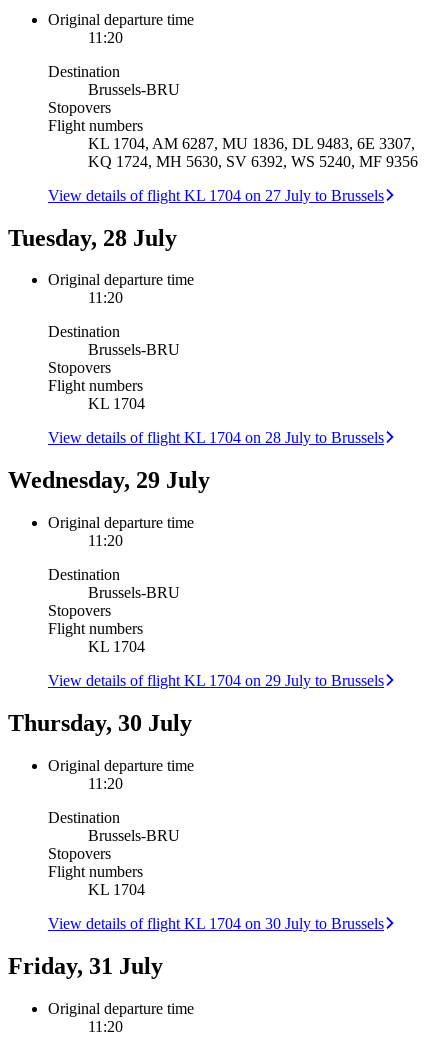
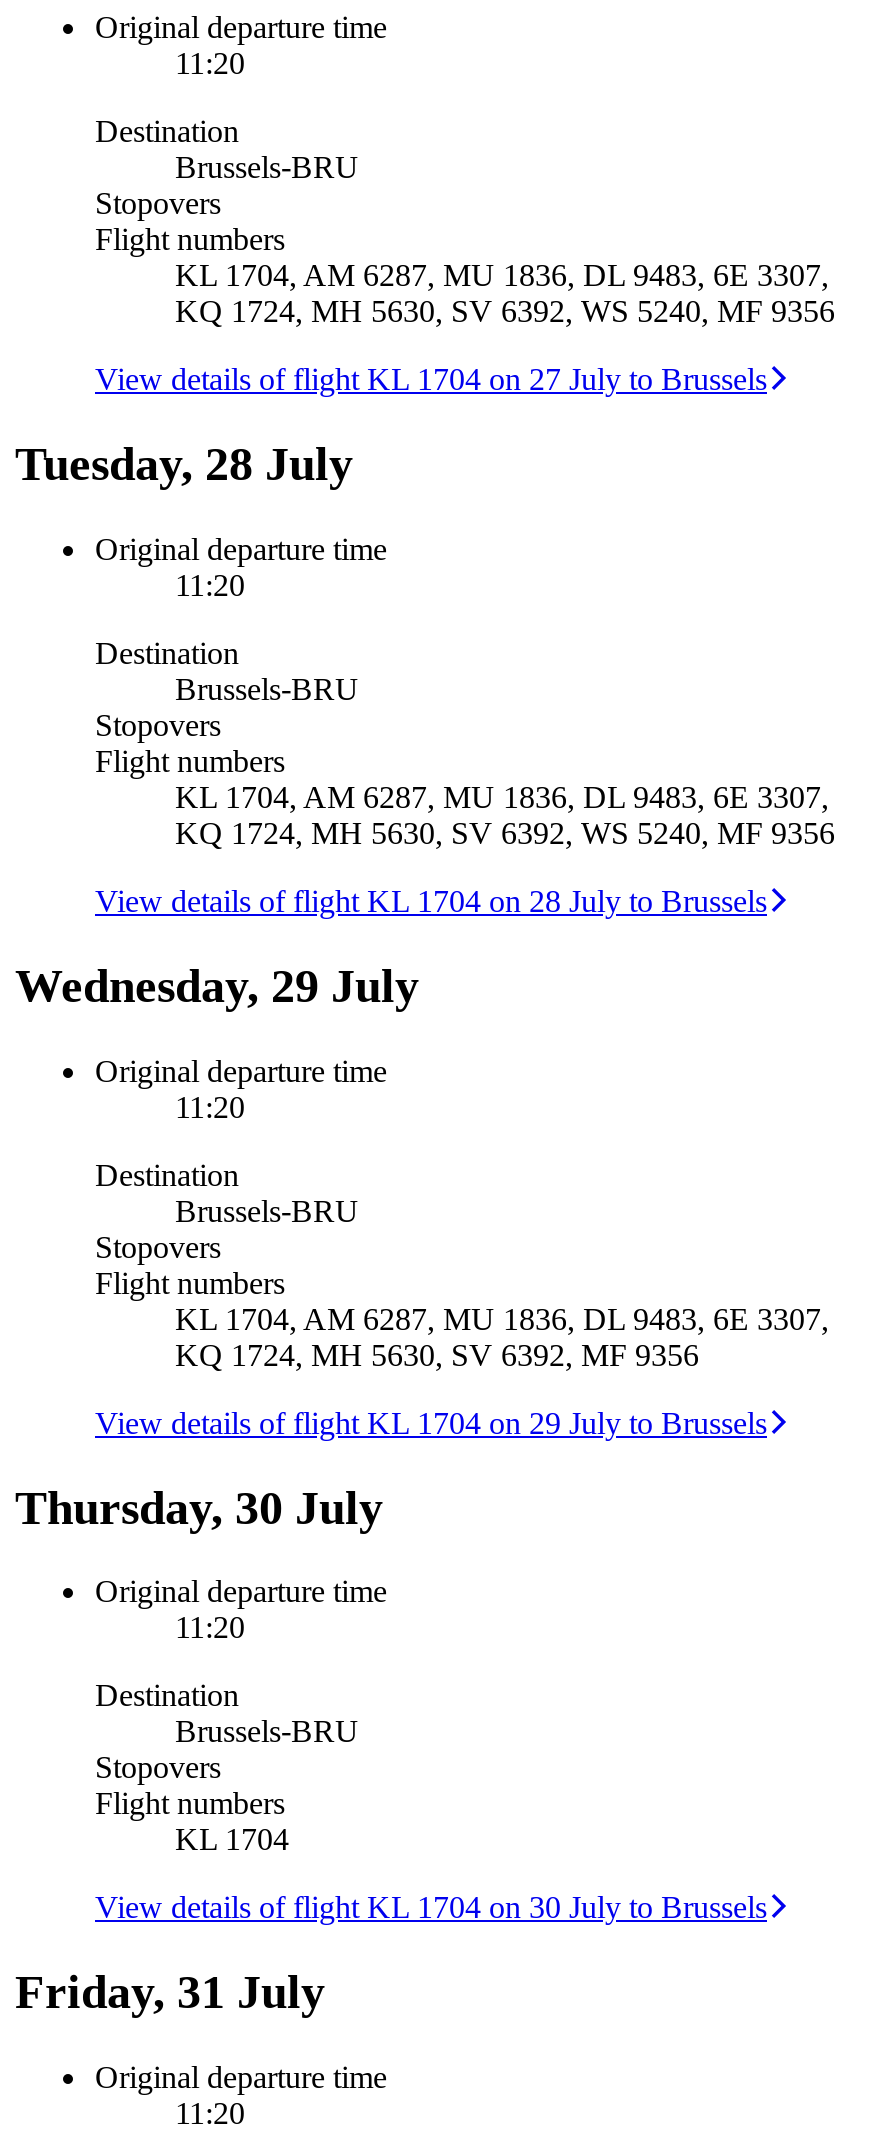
[88,395,145,412] KL 1704 -> [175,780,835,850] KL 1704, AM 6287, MU 1836, DL 9483, 6E 3307, | KQ 1724, MH 5630, SV 6392, WS 5240, MF 9356
[88,638,145,655] KL 1704 -> [175,1301,829,1371] KL 1704, AM 6287, MU 1836, DL 9483, 6E 3307, | KQ 1724, MH 5630, SV 6392, MF 9356

